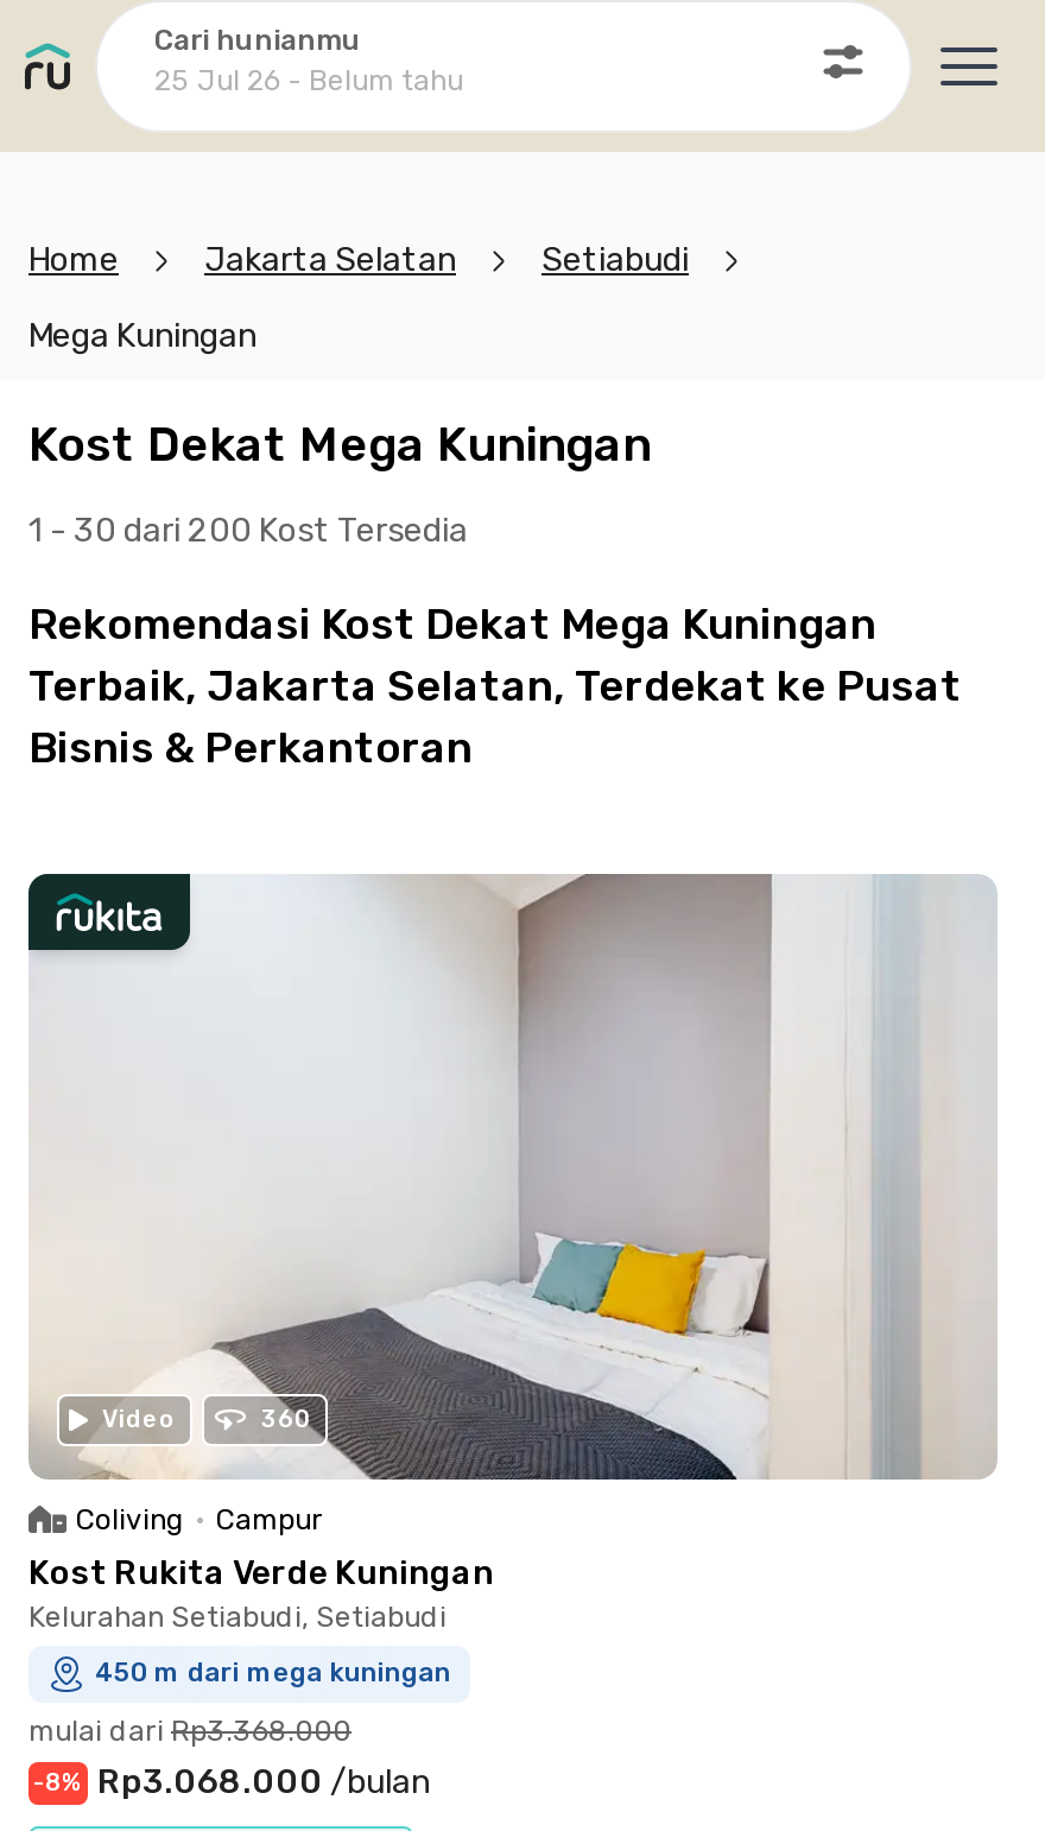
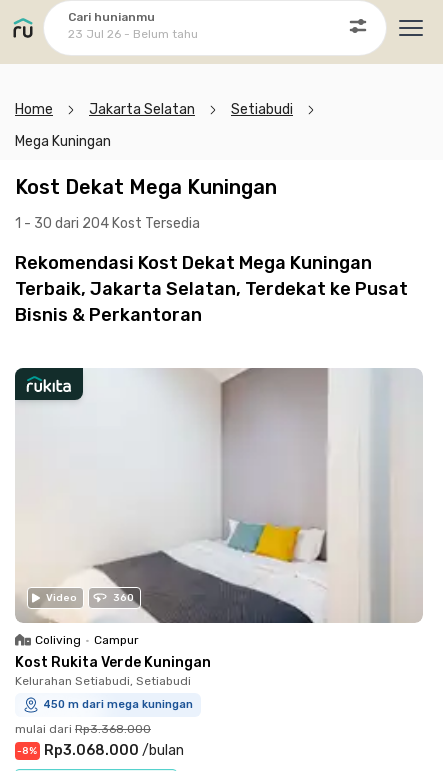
[154,63,463,96] 25 Jul 26 - Belum tahu -> [68,26,198,40] 23 Jul 26 - Belum tahu
[28,511,468,551] 1 - 30 dari 200 Kost Tersedia -> [15,215,200,232] 1 - 30 dari 204 Kost Tersedia

